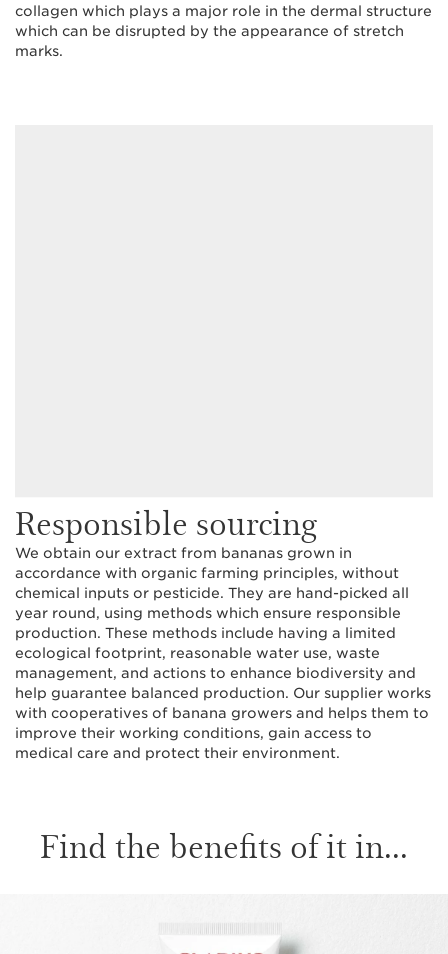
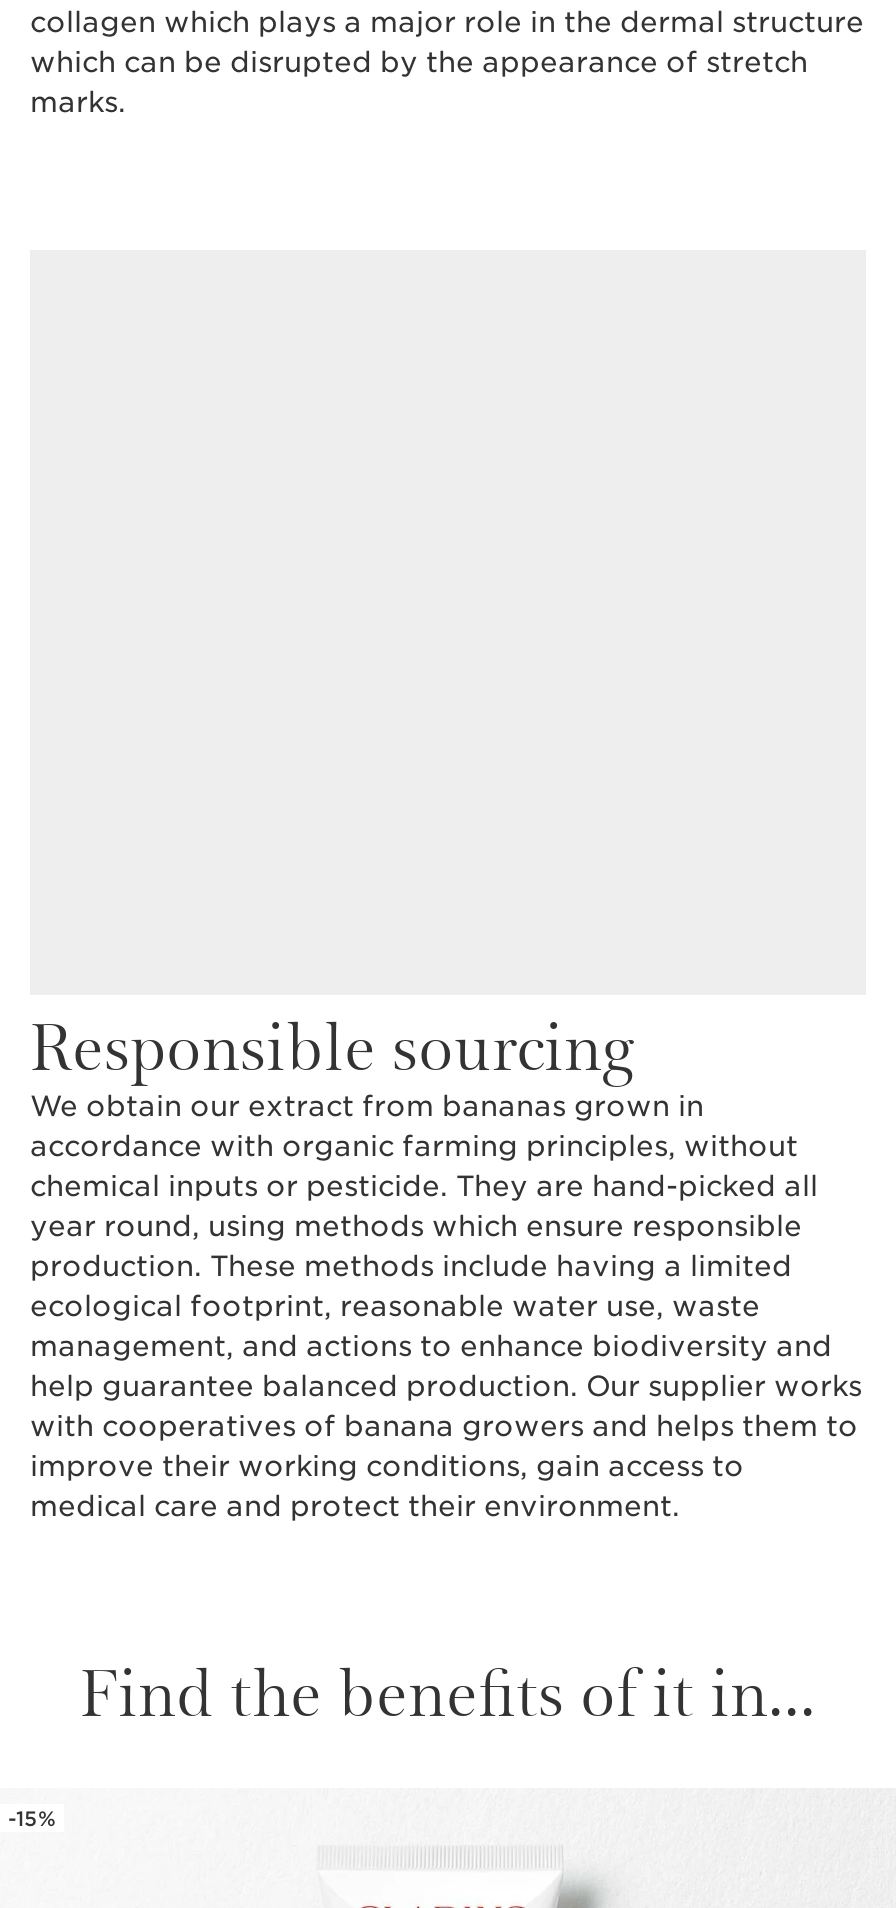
none -> [8,1807,56,1831] -15%

